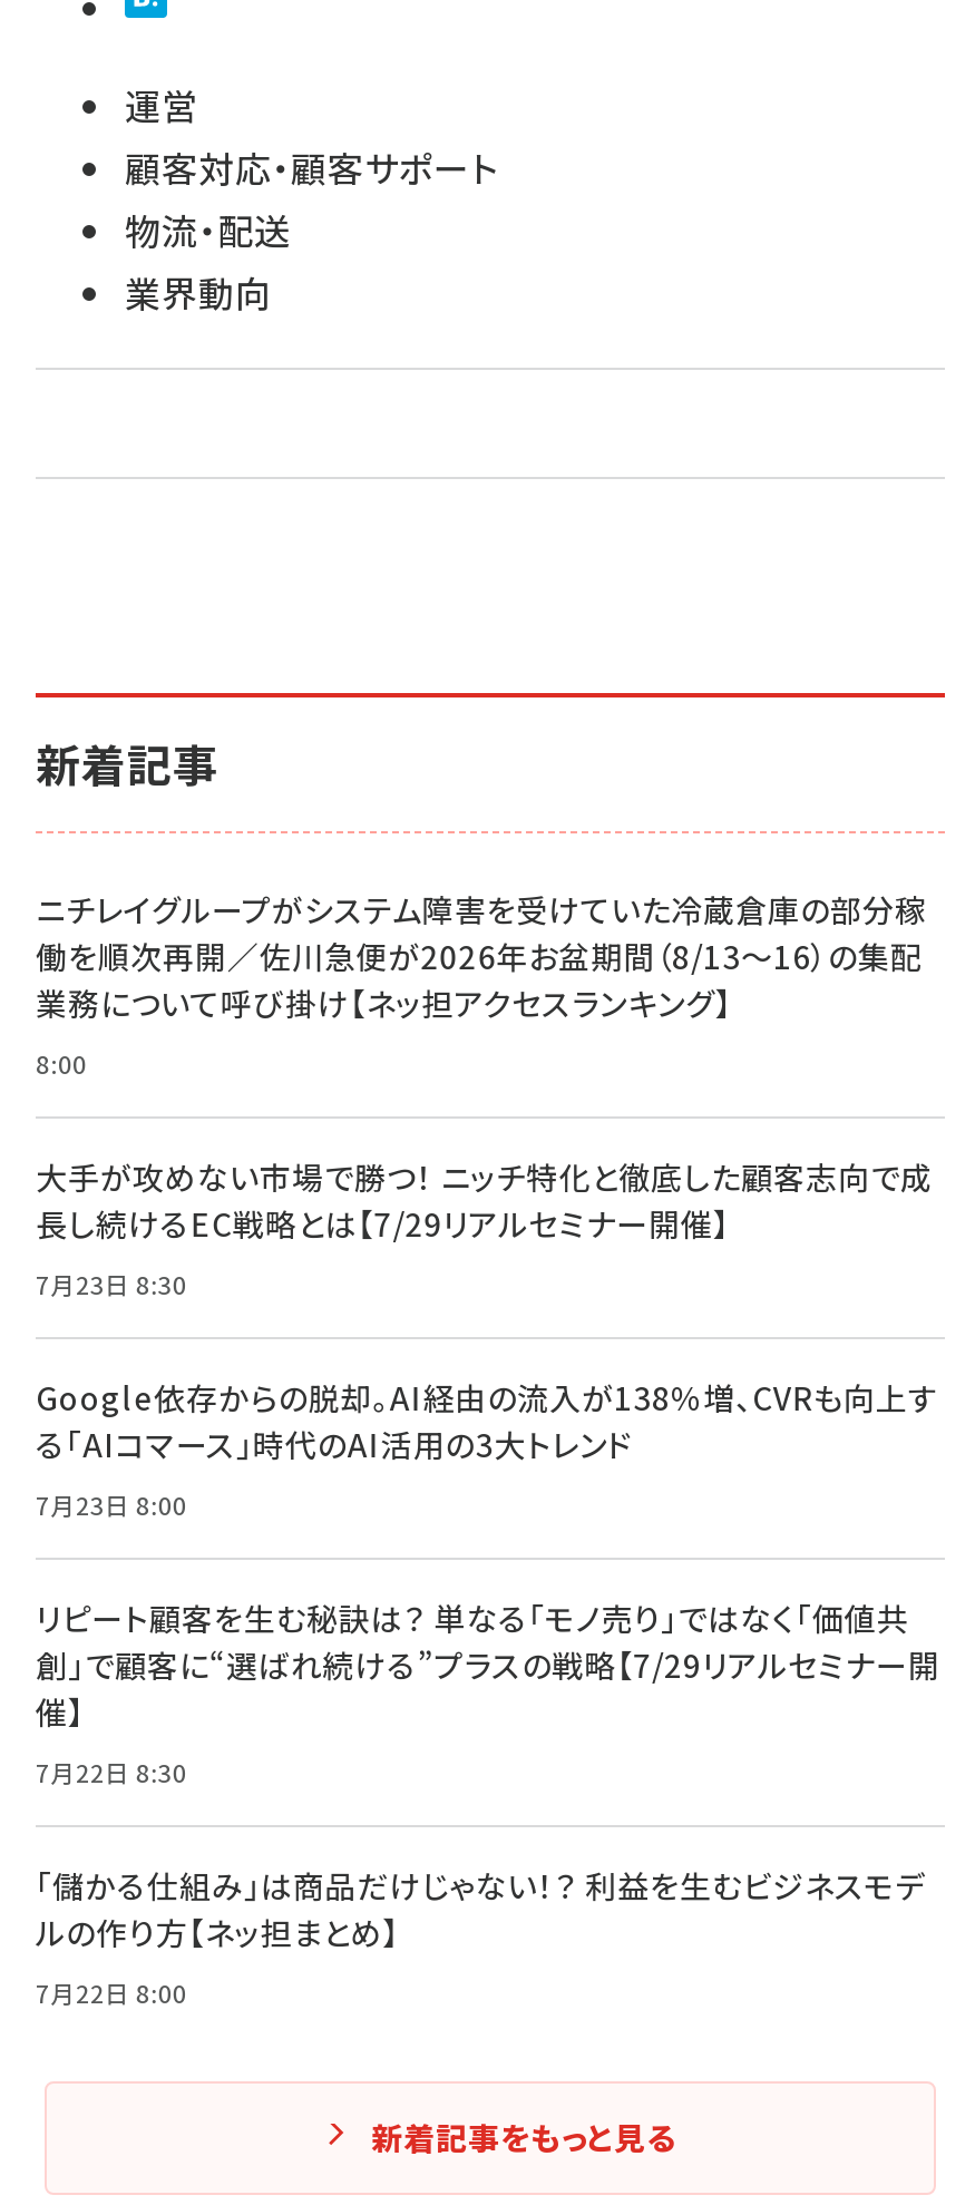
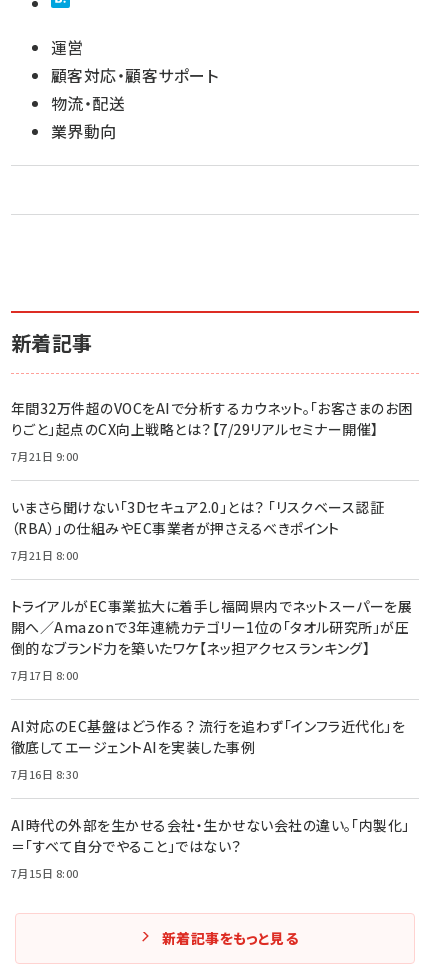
[36,887,927,1081] ニチレイグループがシステム障害を受けていた冷蔵倉庫の部分稼 | 働を順次再開／佐川急便が2026年お盆期間（8/13～16）の集配 | 業務について呼び掛け【ネッ担アクセスランキング】 | 8:00 -> [11,398,413,464] 年間32万件超のVOCをAIで分析するカウネット。「お客さまのお困 | りごと」起点のCX向上戦略とは？【7/29リアルセミナー開催】 | 7月21日 9:00
[36,1154,932,1301] 大手が攻めない市場で勝つ！ ニッチ特化と徹底した顧客志向で成 | 長し続けるEC戦略とは【7/29リアルセミナー開催】 | 7月23日 8:30 -> [11,497,384,563] いまさら聞けない「3Dセキュア2.0」とは？ 「リスクベース認証 | （RBA）」の仕組みやEC事業者が押さえるべきポイント | 7月21日 8:00
[36,1375,938,1522] Google依存からの脱却。AI経由の流入が138%増、CVRも向上す | る「AIコマース」時代のAI活用の3大トレンド | 7月23日 8:00 -> [11,596,412,683] トライアルがEC事業拡大に着手し福岡県内でネットスーパーを展 | 開へ／Amazonで3年連続カテゴリー1位の「タオル研究所」が圧 | 倒的なブランド力を築いたワケ【ネッ担アクセスランキング】 | 7月17日 8:00
[36,1596,940,1789] リピート顧客を生む秘訣は？ 単なる「モノ売り」ではなく「価値共 | 創」で顧客に“選ばれ続ける”プラスの戦略【7/29リアルセミナー開 | 催】 | 7月22日 8:30 -> [11,716,405,782] AI対応のEC基盤はどう作る？ 流行を追わず「インフラ近代化」を | 徹底してエージェントAIを実装した事例 | 7月16日 8:30
[36,1863,925,2010] 「儲かる仕組み」は商品だけじゃない！？ 利益を生むビジネスモデ | ルの作り方【ネッ担まとめ】 | 7月22日 8:00 -> [11,815,410,881] AI時代の外部を生かせる会社・生かせない会社の違い。「内製化」 | ＝「すべて自分でやること」ではない？ | 7月15日 8:00

